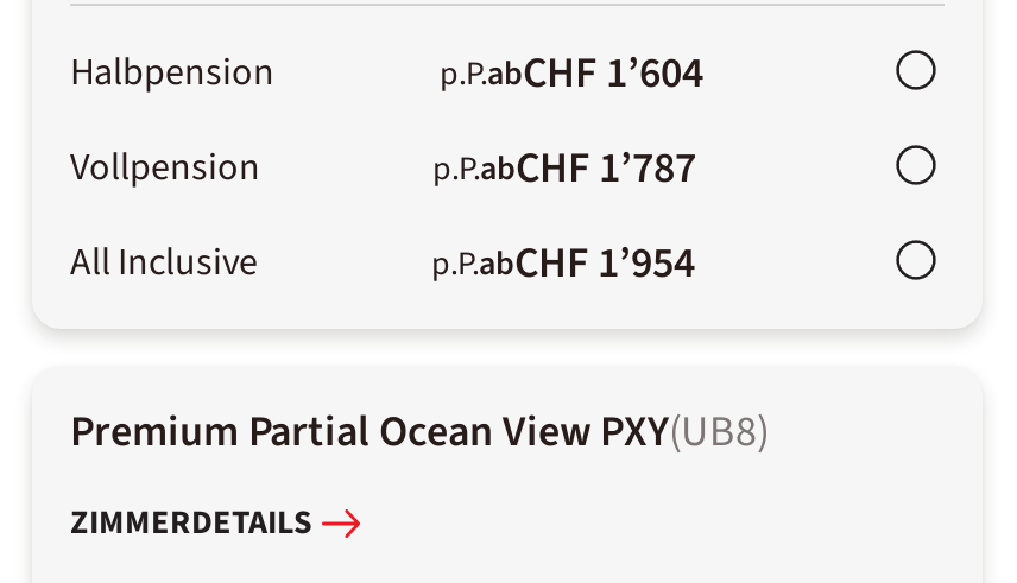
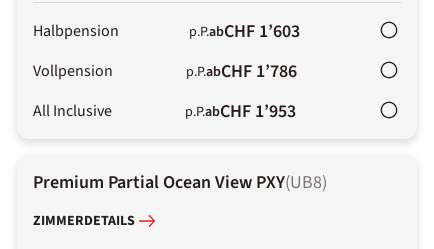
[440,44,703,103] p.P.abCHF 1’604 -> [188,19,299,44] p.P.abCHF 1’603
[432,139,696,198] p.P.abCHF 1’787 -> [185,59,296,84] p.P.abCHF 1’786
[431,234,695,293] p.P.abCHF 1’954 -> [185,99,296,124] p.P.abCHF 1’953

